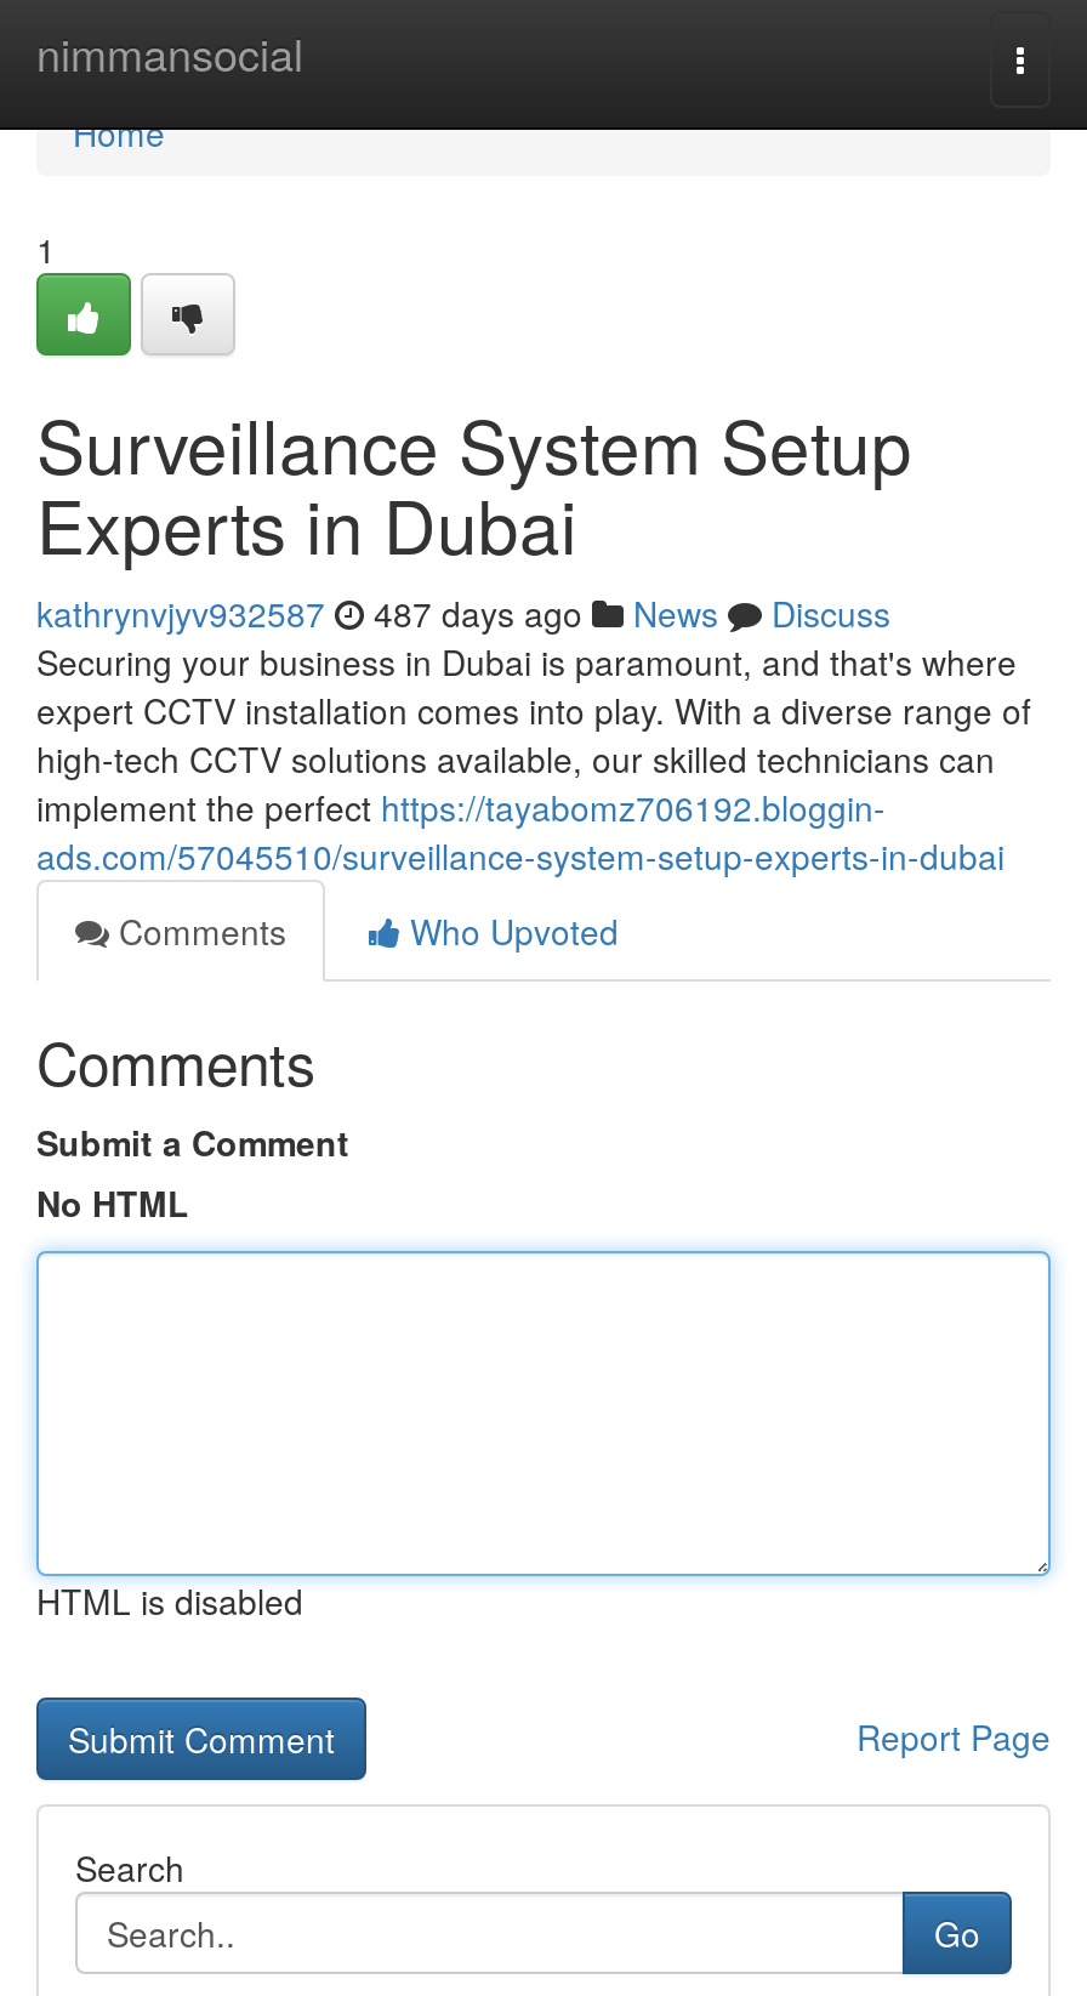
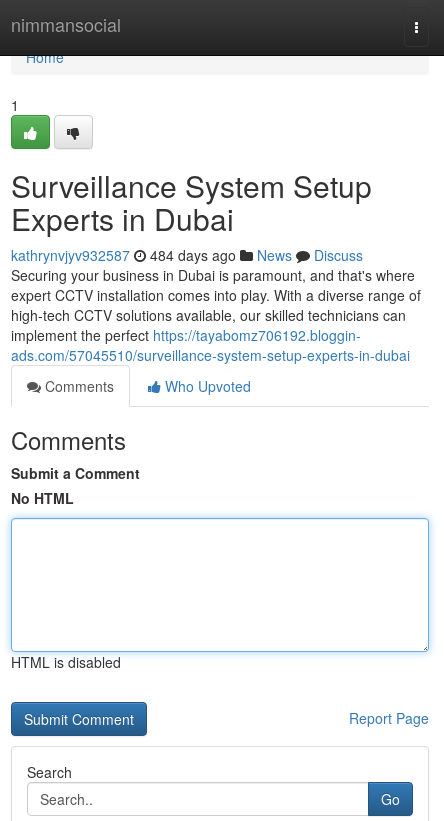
[36,588,890,637] kathrynvjyv932587 487 days ago News Discuss -> [11,245,363,265] kathrynvjyv932587 484 days ago News Discuss

